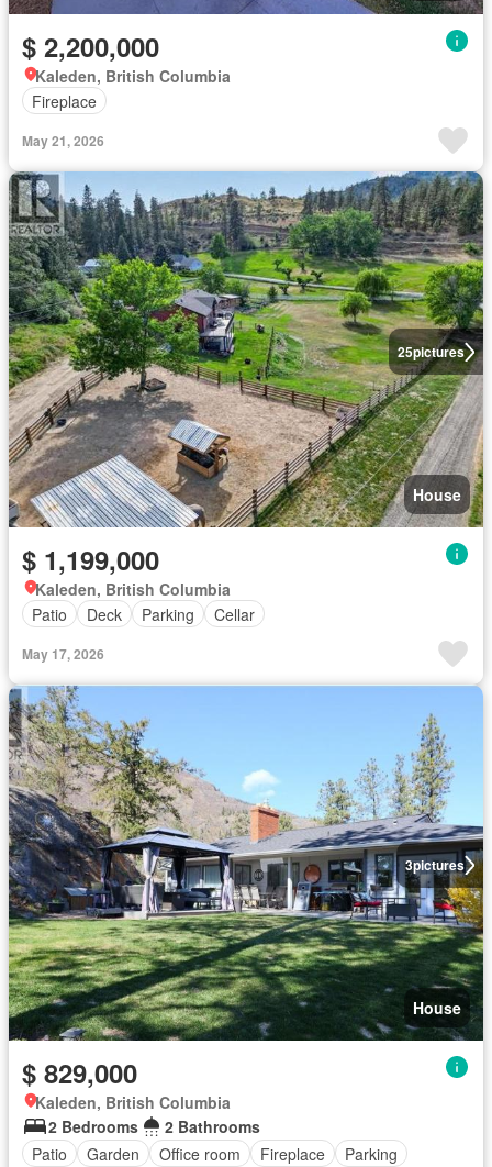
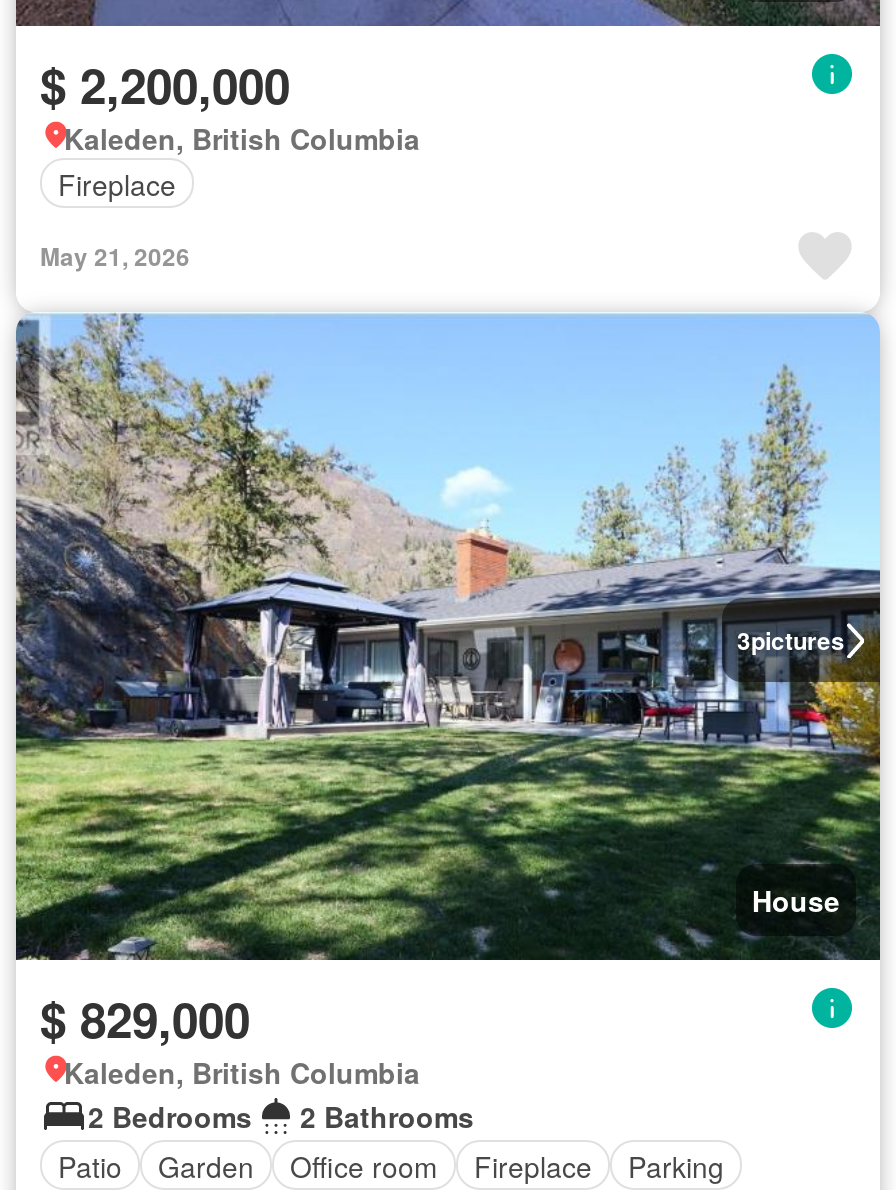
[9,170,484,529] [image] | 25pictures -> none
[22,484,461,664] House | $ 1,199,000 | Kaleden, British Columbia | Patio | Deck | Parking | Cellar | May 17, 2026 -> none

